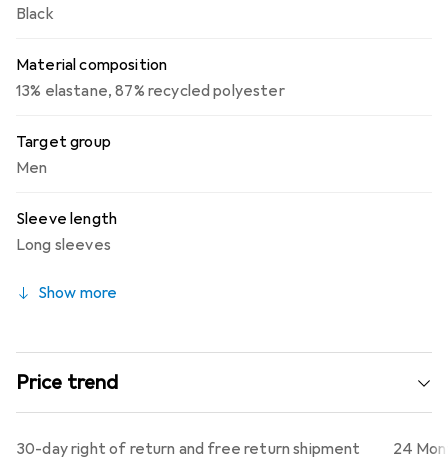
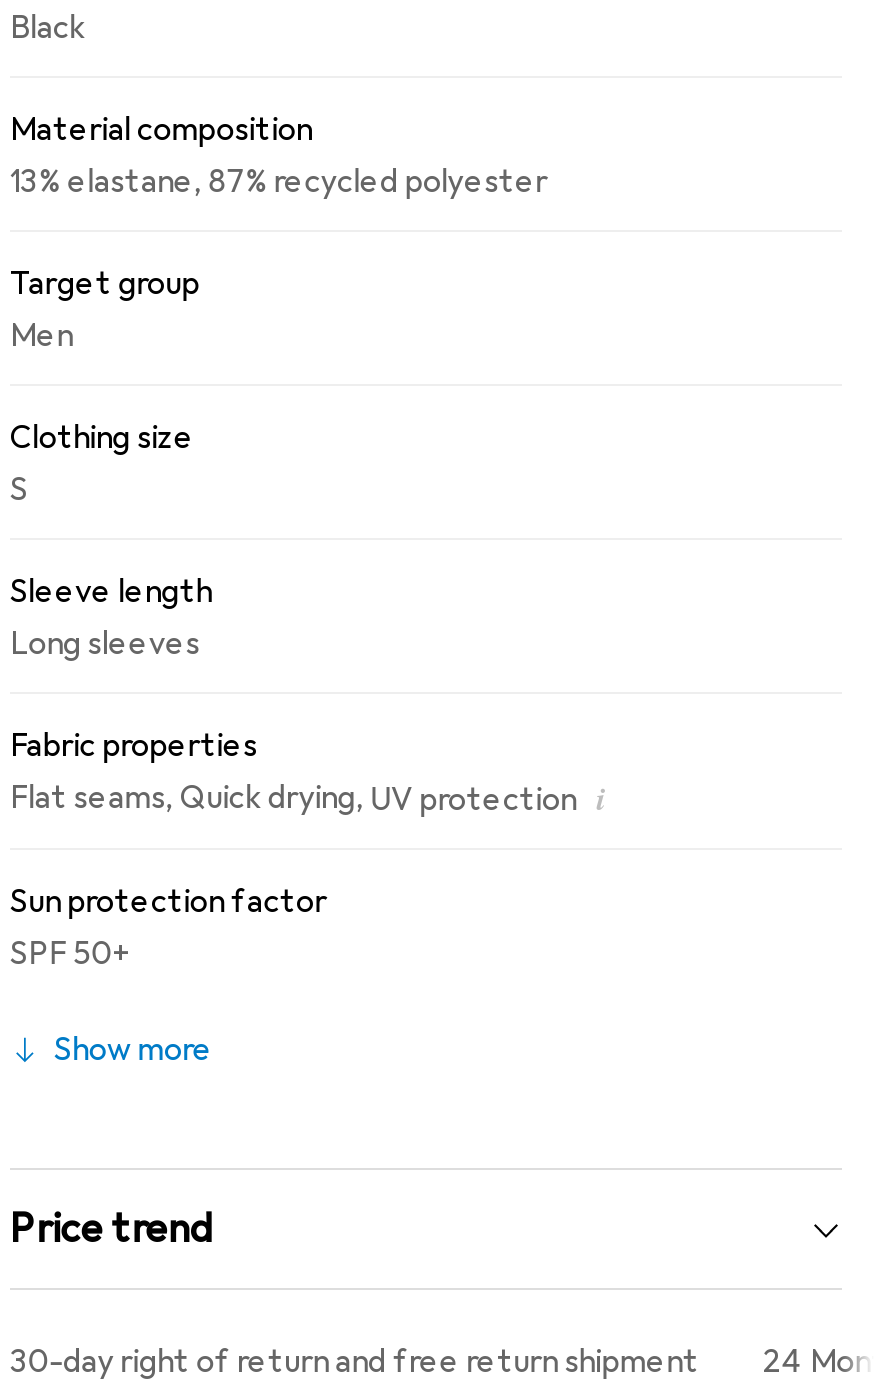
none -> [10,418,194,510] Clothing size | S
none -> [10,726,605,974] Fabric properties | Flat seams, Quick drying, UV protection i | Sun protection factor | SPF 50+

